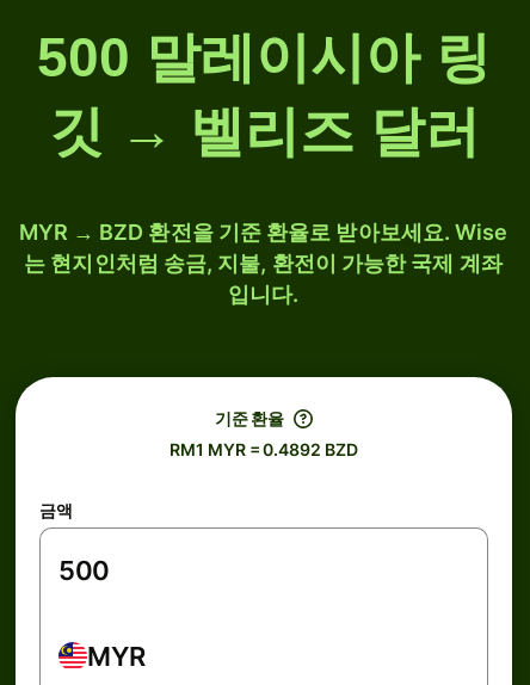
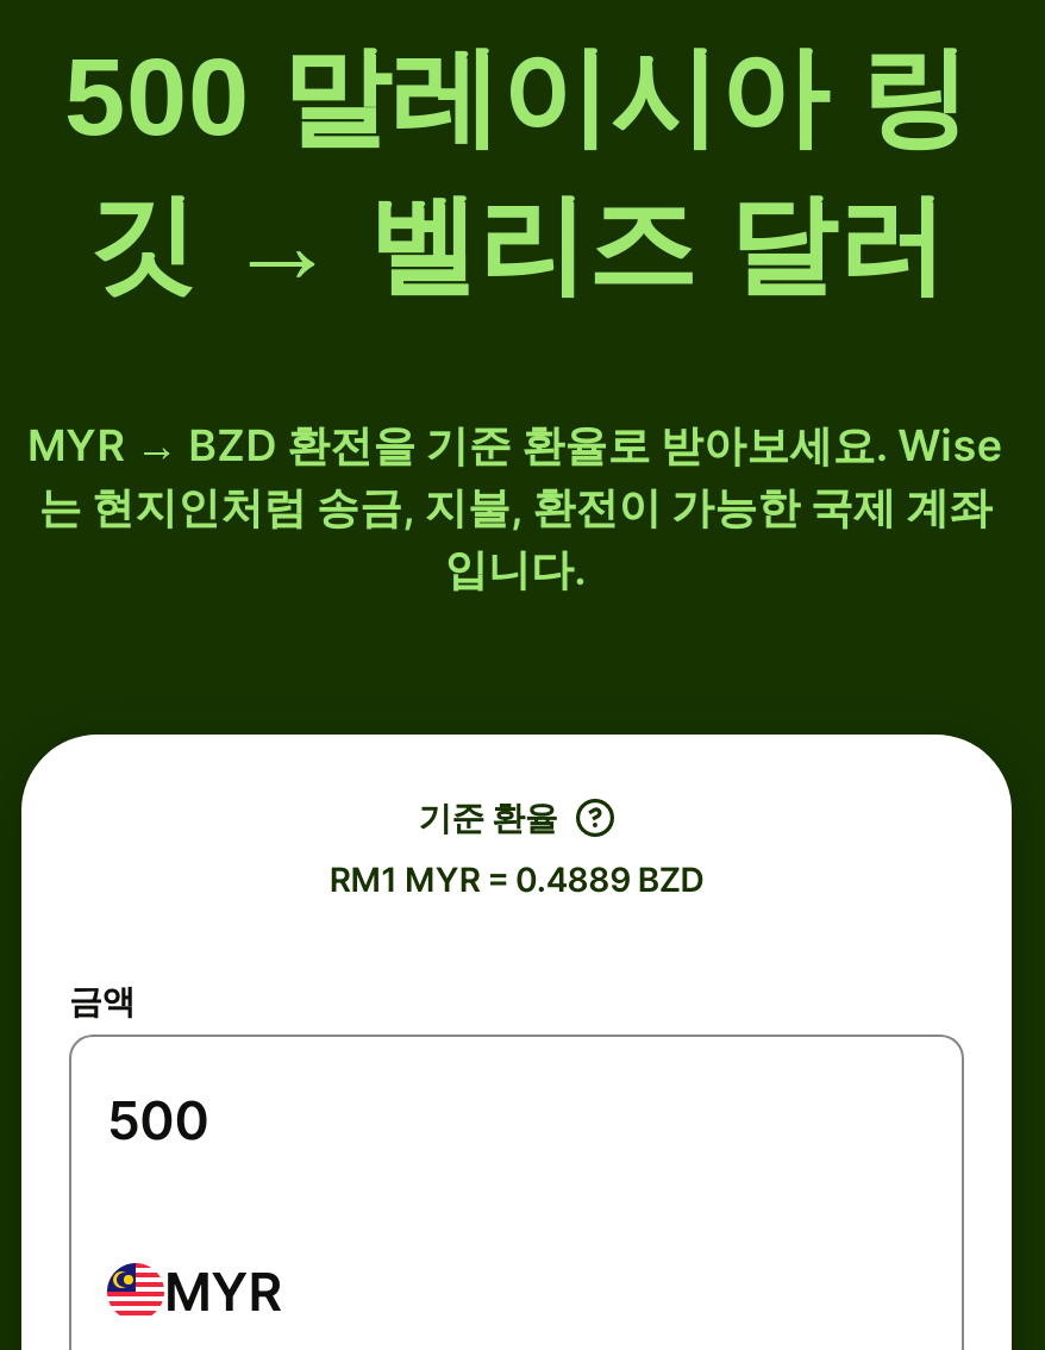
[170,439,358,459] RM1 MYR = 0.4892 BZD -> [329,858,704,899] RM1 MYR = 0.4889 BZD

